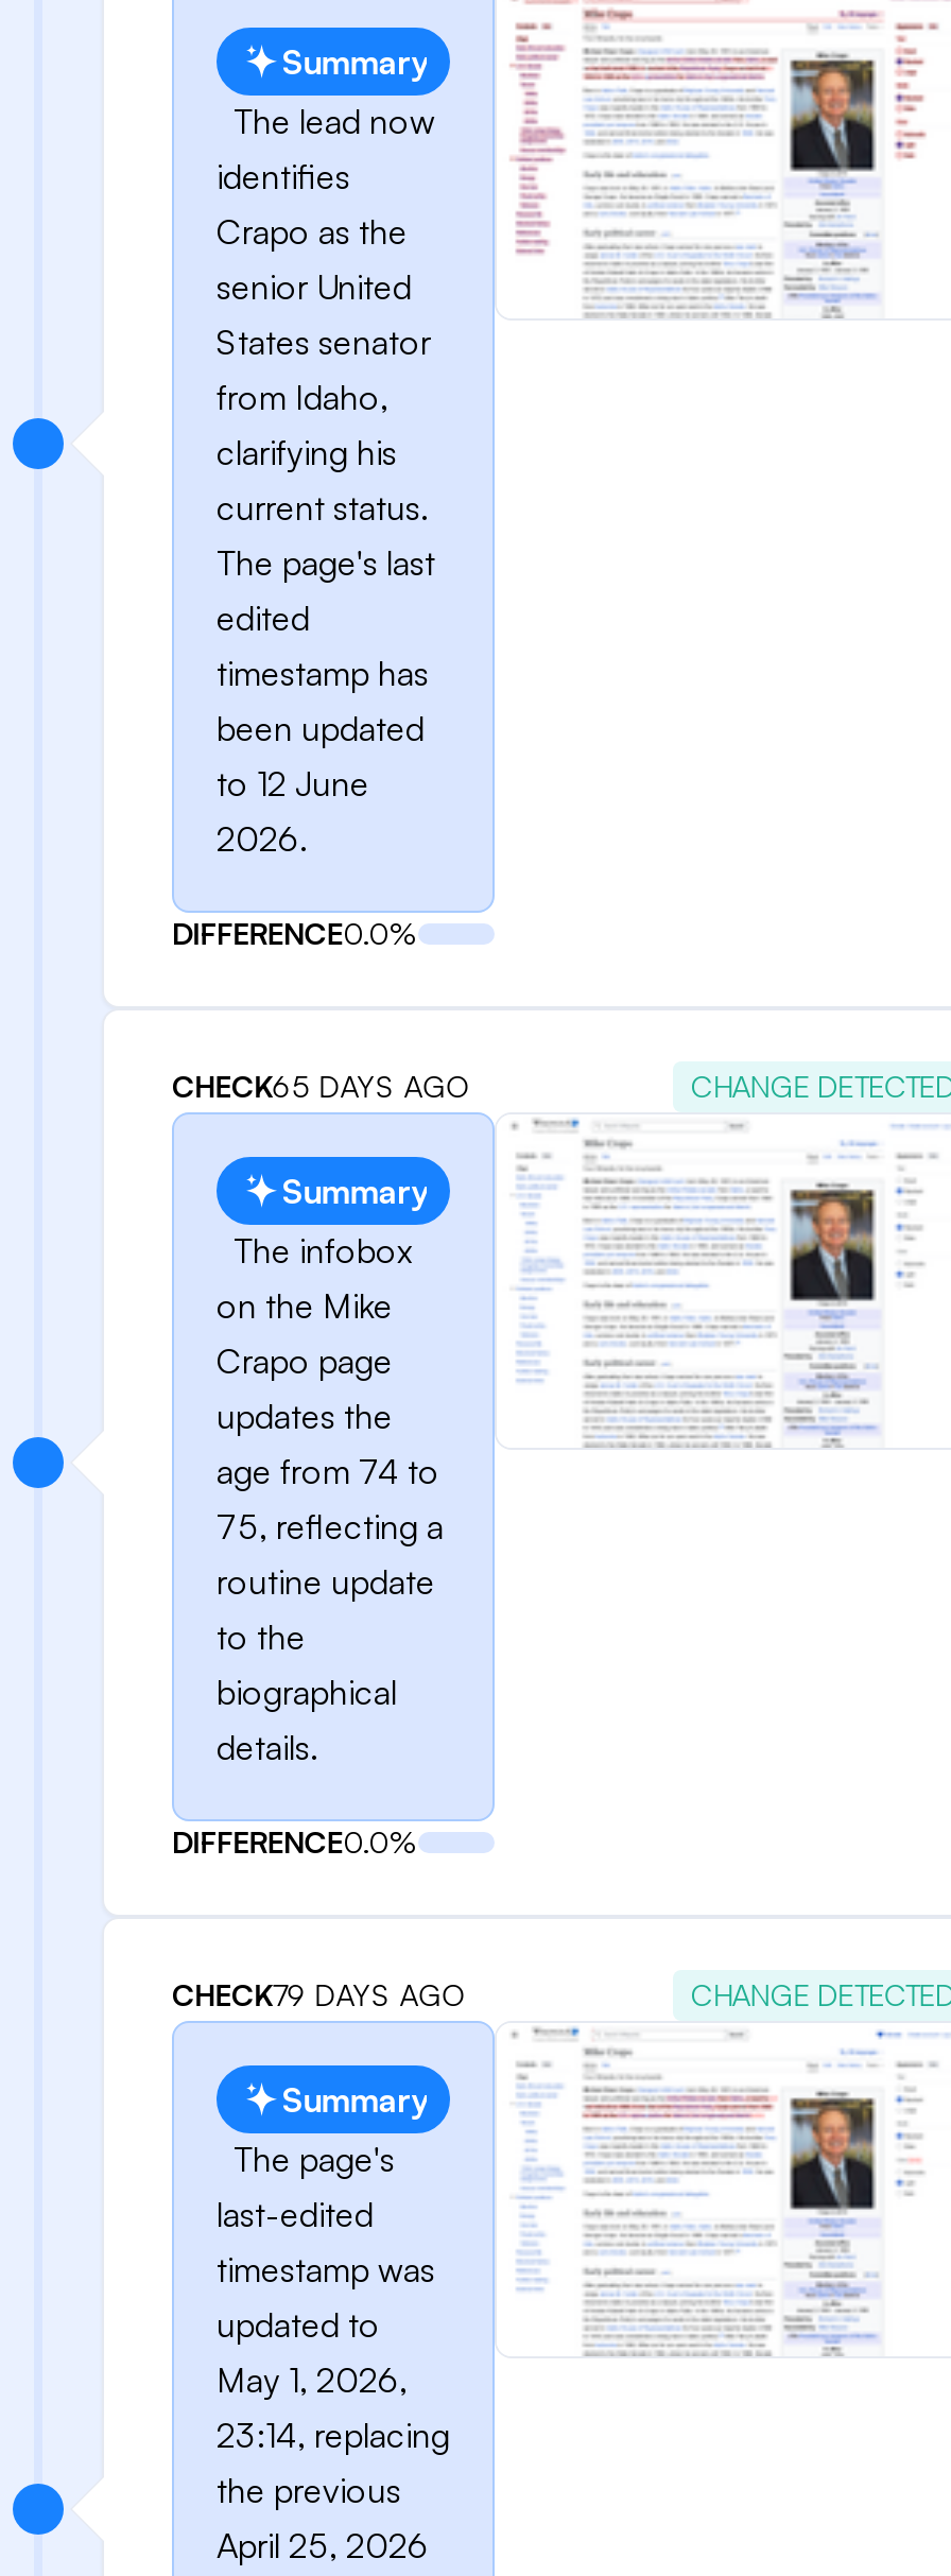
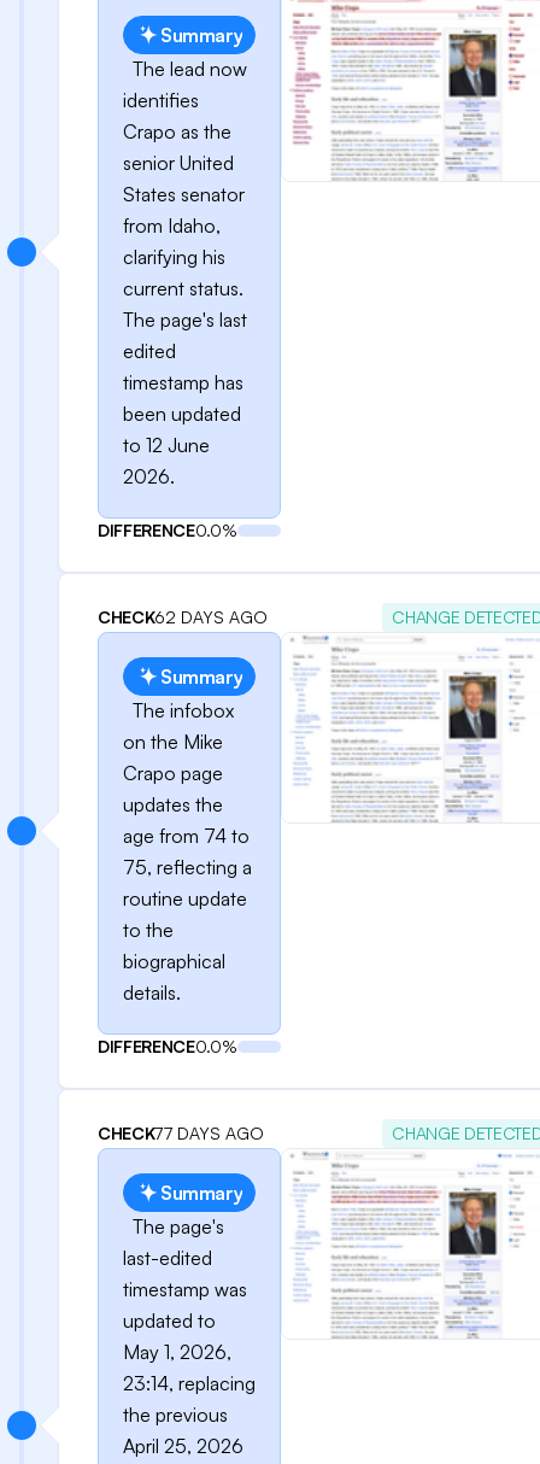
[172,1068,472,1104] CHECK65 DAYS AGO -> [98,607,268,627] CHECK62 DAYS AGO
[172,1976,467,2012] CHECK79 DAYS AGO -> [98,1123,264,1143] CHECK77 DAYS AGO

